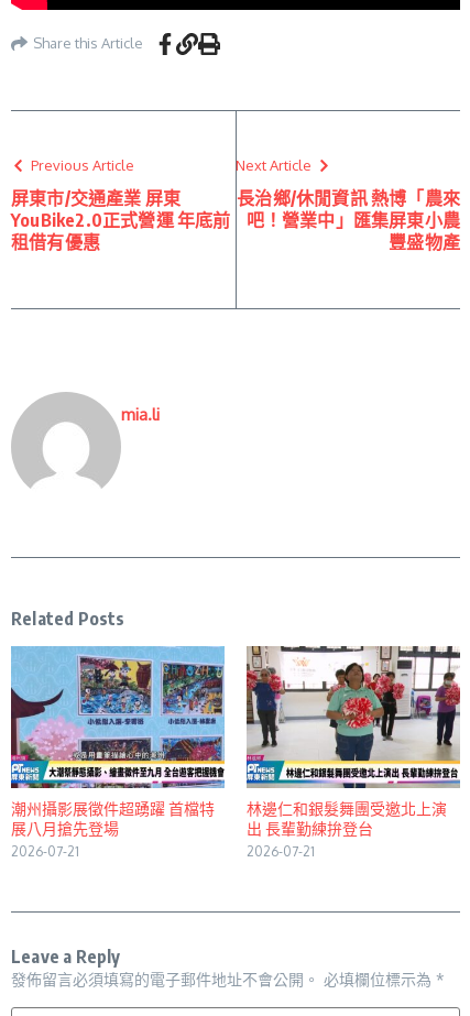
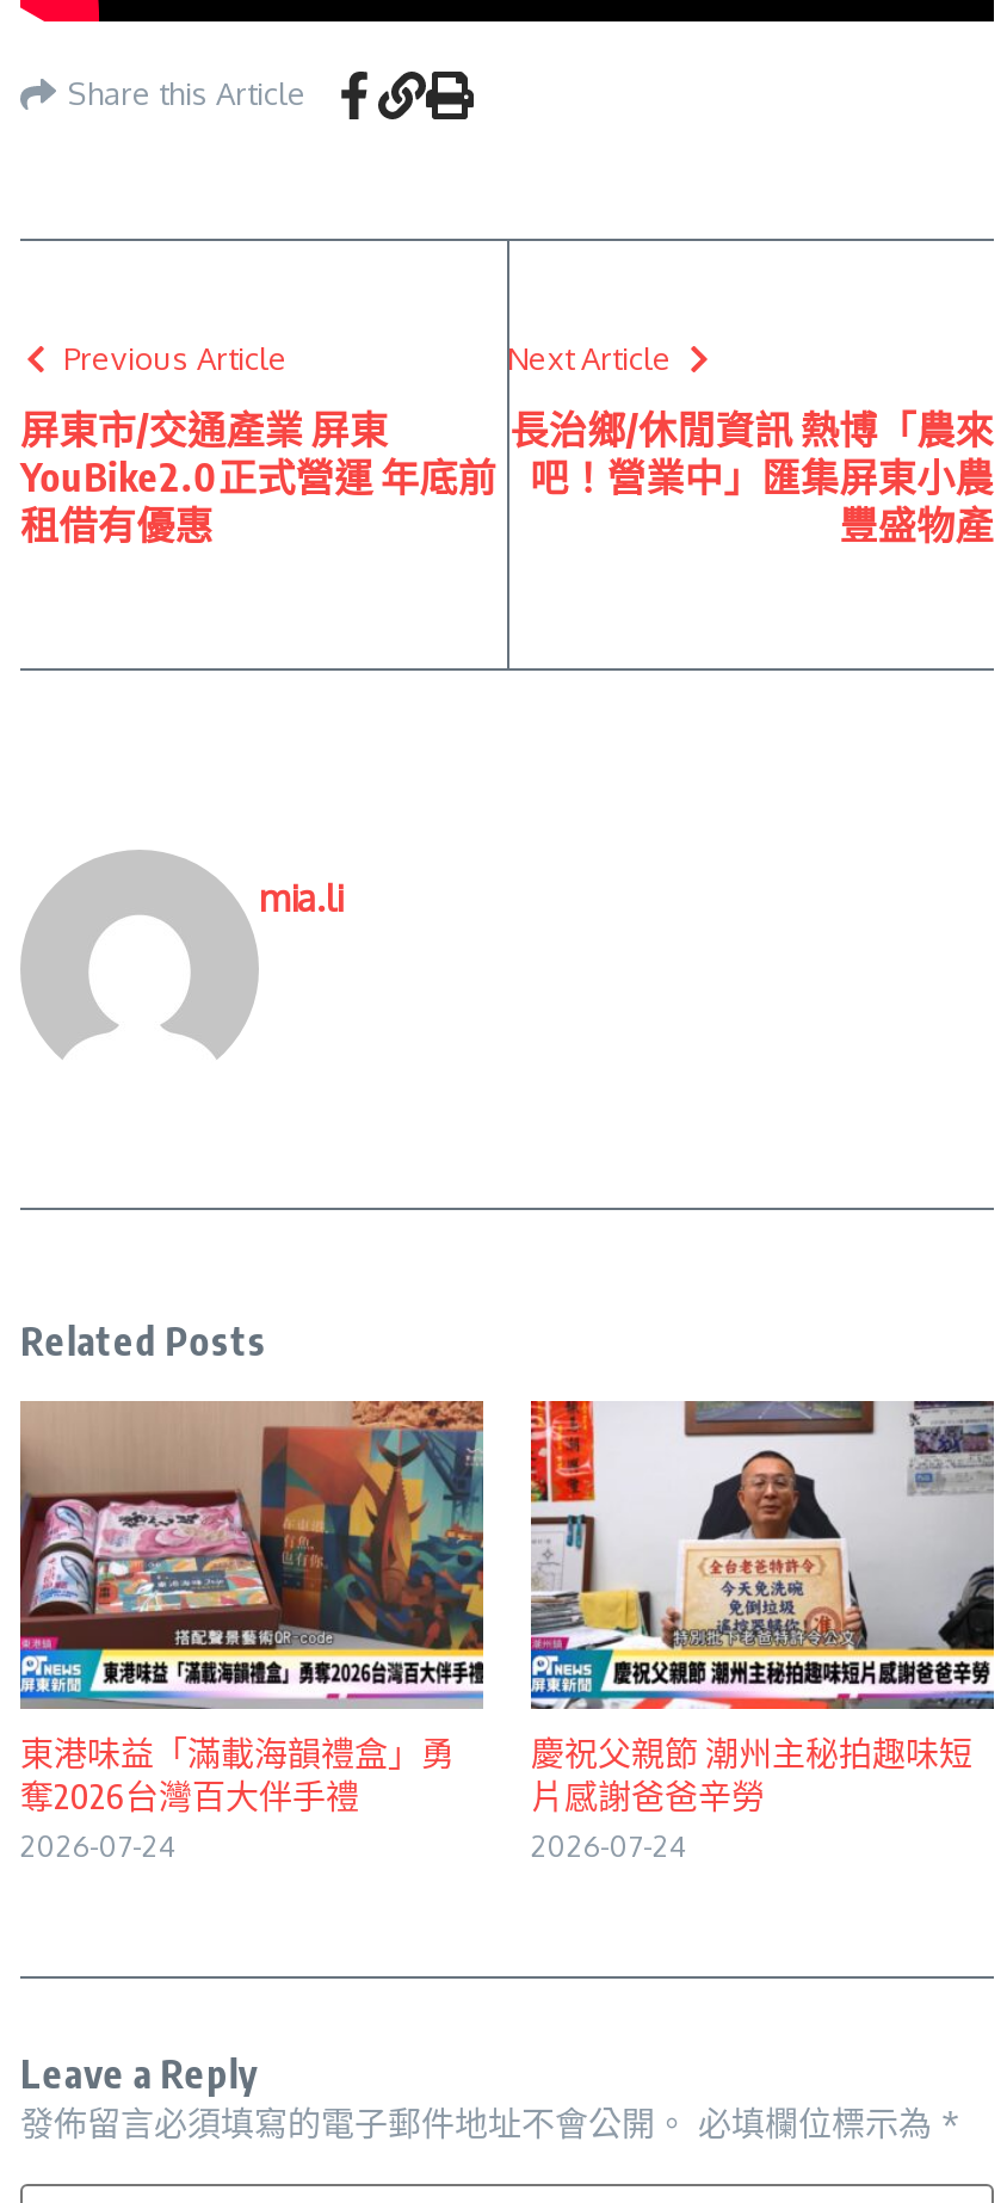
[10,645,226,859] [image] | 潮州攝影展徵件超踴躍 首檔特 | 展八月搶先登場 | 2026-07-21 -> [18,1399,486,1864] [image] | 東港味益「滿載海韻禮盒」勇 | 奪2026台灣百大伴手禮 | 2026-07-24
[245,645,460,859] [image] | 林邊仁和銀髮舞團受邀北上演 | 出 長輩勤練拚登台 | 2026-07-21 -> [529,1399,996,1864] [image] | 慶祝父親節 潮州主秘拍趣味短 | 片感謝爸爸辛勞 | 2026-07-24

